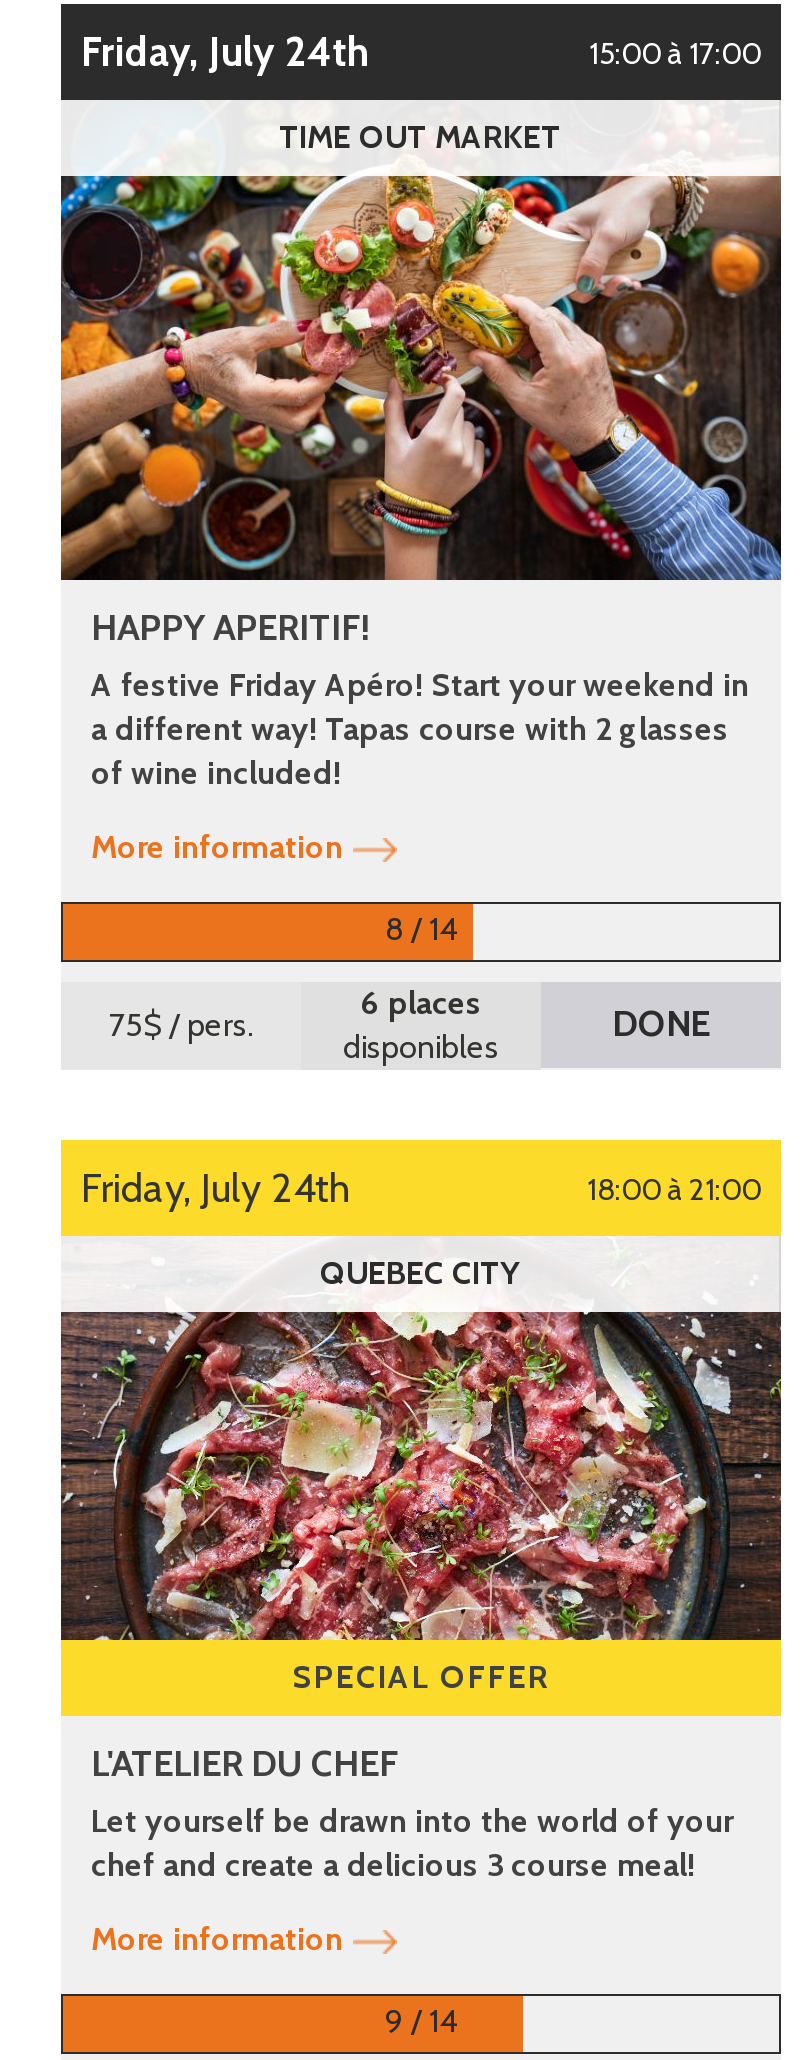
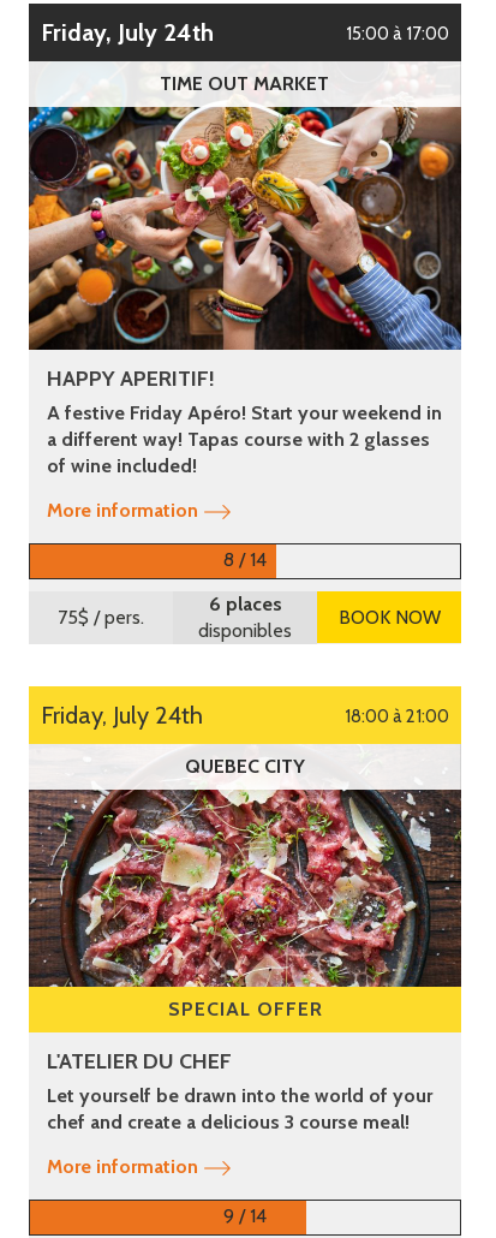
[612,1002,710,1046] DONE -> [338,606,440,629] BOOK NOW

